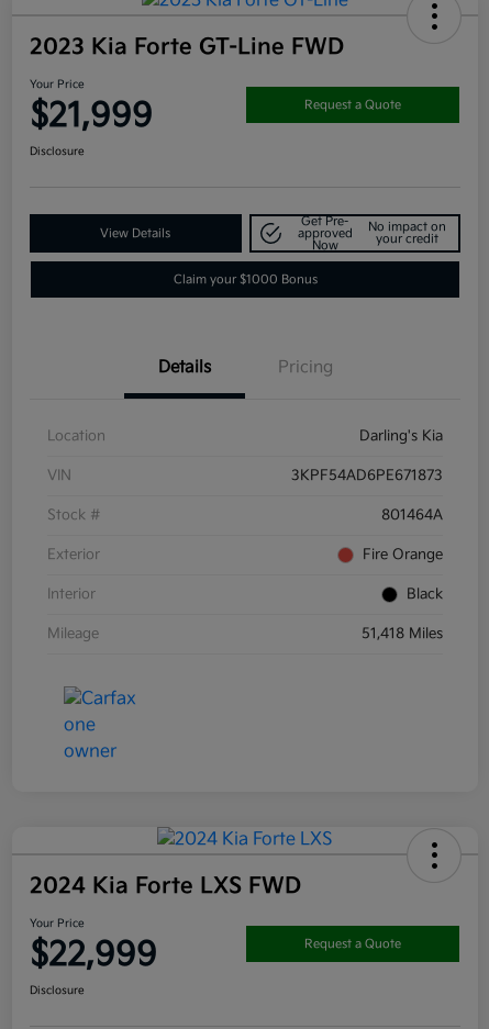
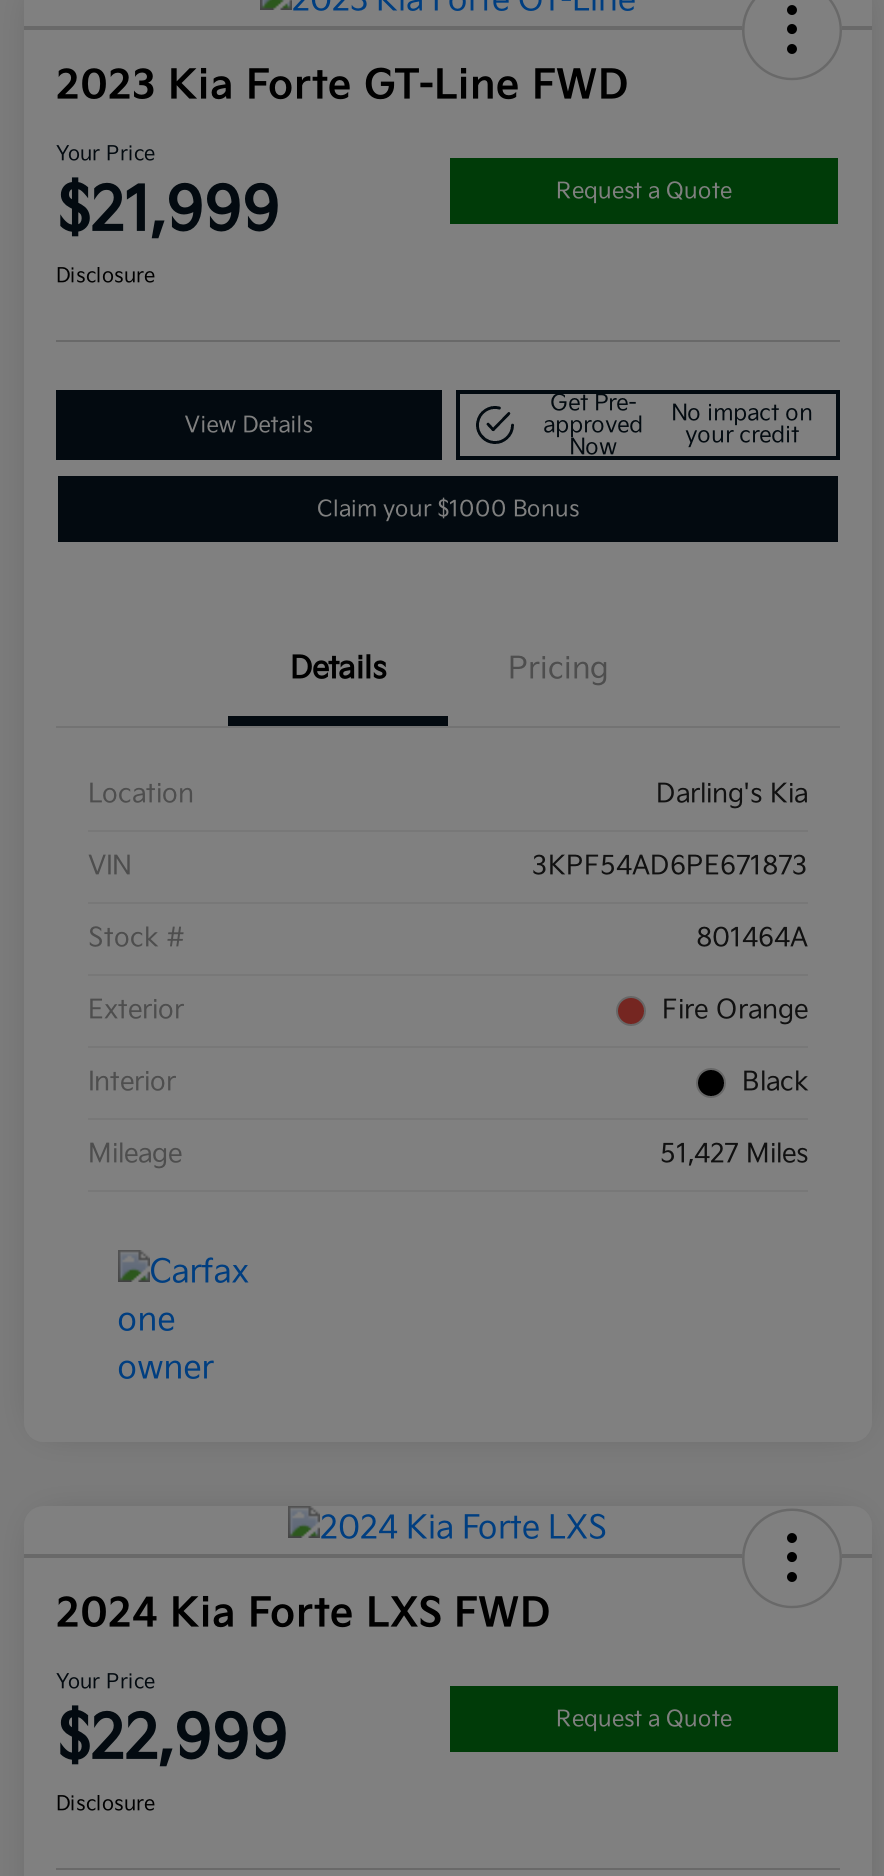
[362,625,443,642] 51,418 Miles -> [660,1138,808,1170] 51,427 Miles

